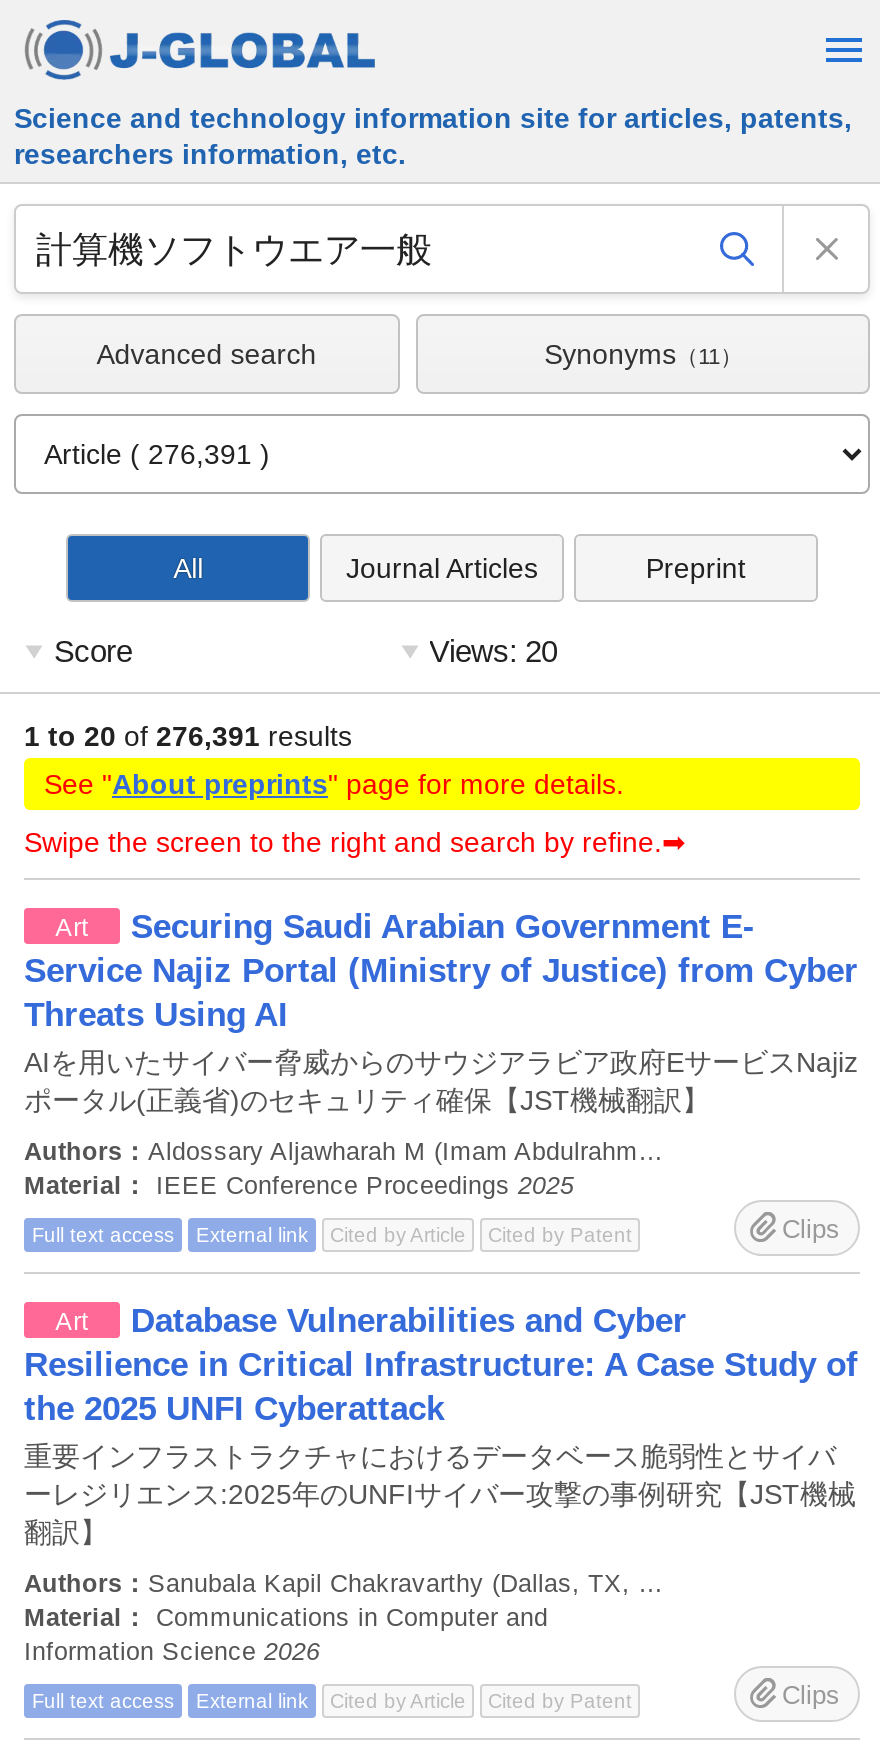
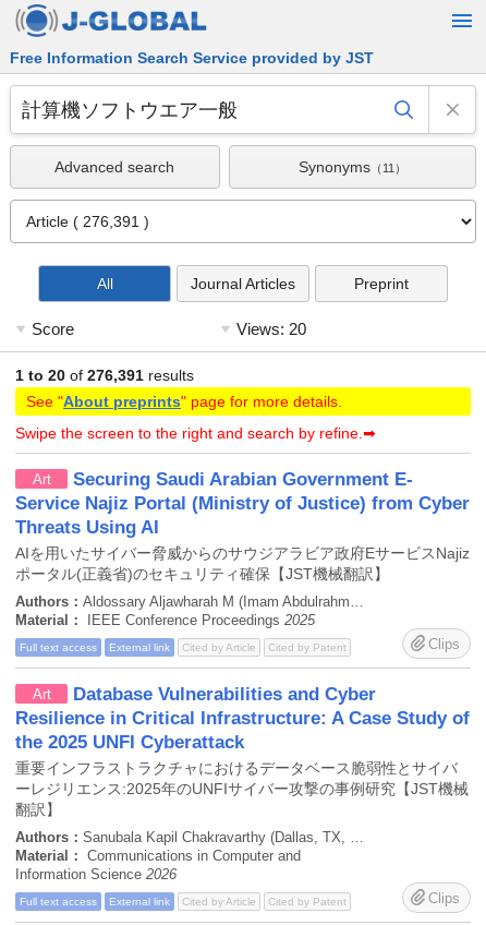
[14,102,852,170] Science and technology information site for articles, patents, | researchers information, etc. -> [10,49,374,67] Free Information Search Service provided by JST

